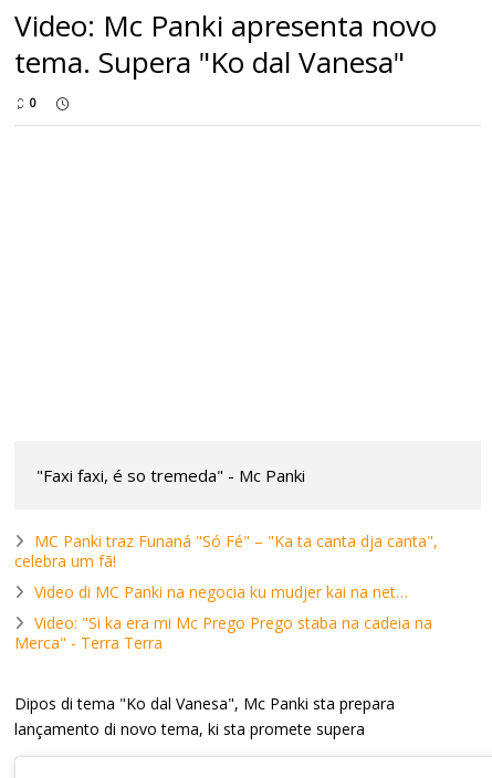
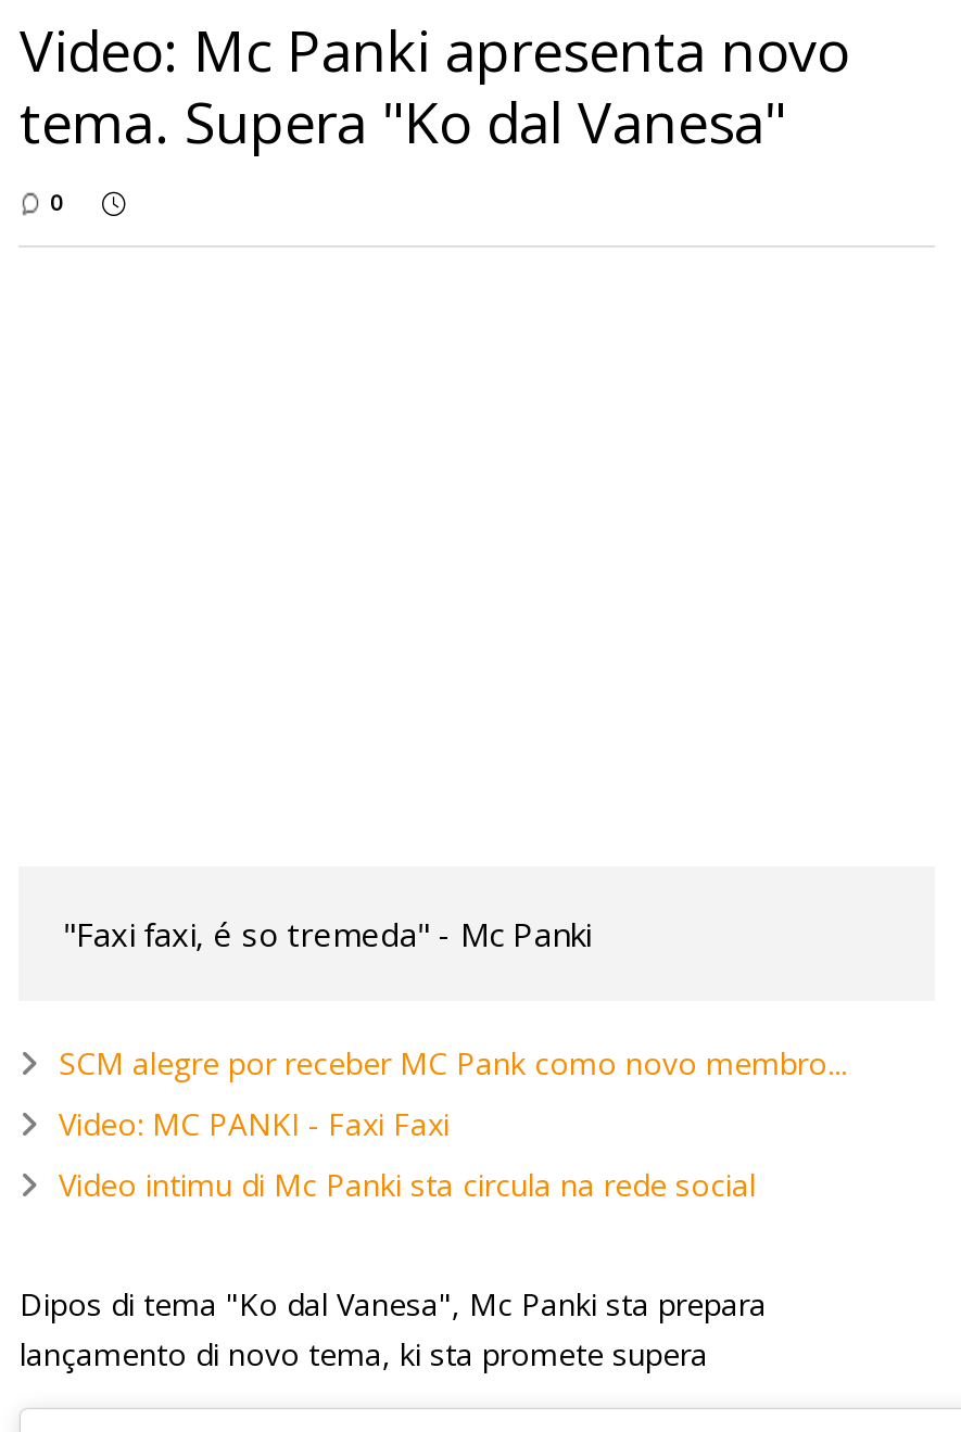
[15,531,438,572] MC Panki traz Funaná "Só Fé" – "Ka ta canta dja canta", | celebra um fã! -> [58,1043,847,1085] SCM alegre por receber MC Pank como novo membro...
[35,582,408,603] Video di MC Panki na negocia ku mudjer kai na net… -> [58,1104,449,1145] Video: MC PANKI - Faxi Faxi
[15,613,433,654] Video: "Si ka era mi Mc Prego Prego staba na cadeia na | Merca" - Terra Terra -> [58,1165,756,1206] Video intimu di Mc Panki sta circula na rede social

